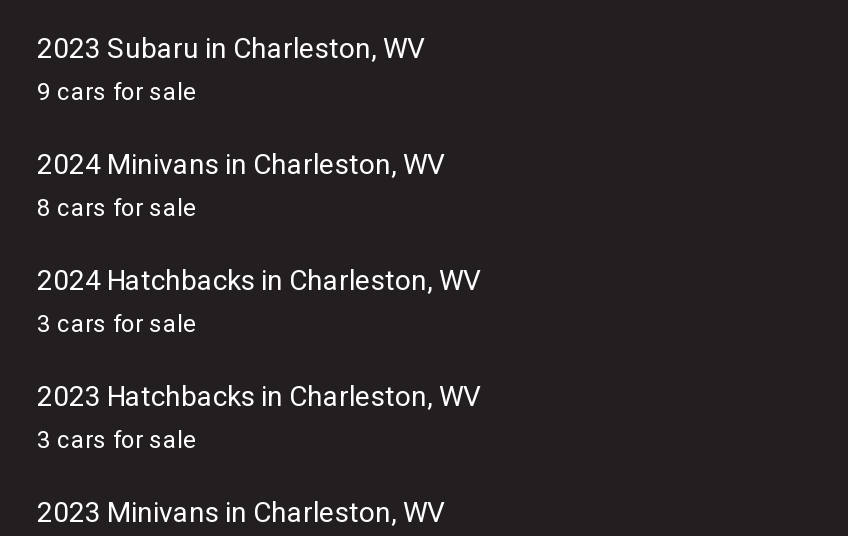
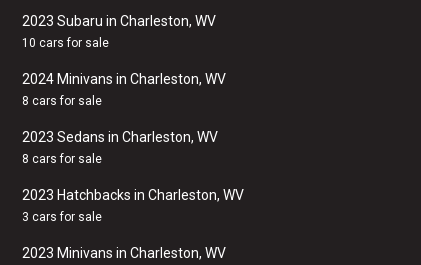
[37,77,197,105] 9 cars for sale -> [22,36,109,50] 10 cars for sale
[37,263,481,295] 2024 Hatchbacks in Charleston, WV -> [22,129,218,145] 2023 Sedans in Charleston, WV
[37,309,197,337] 3 cars for sale -> [22,152,102,166] 8 cars for sale

